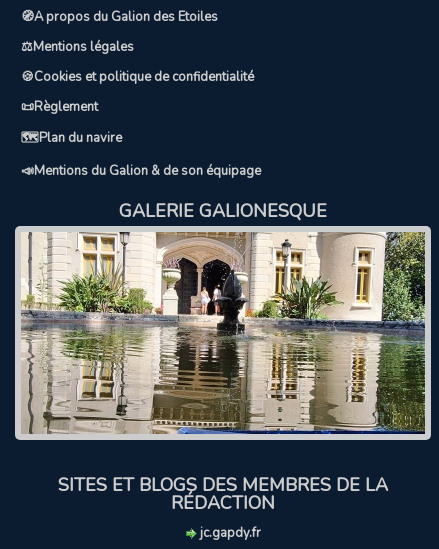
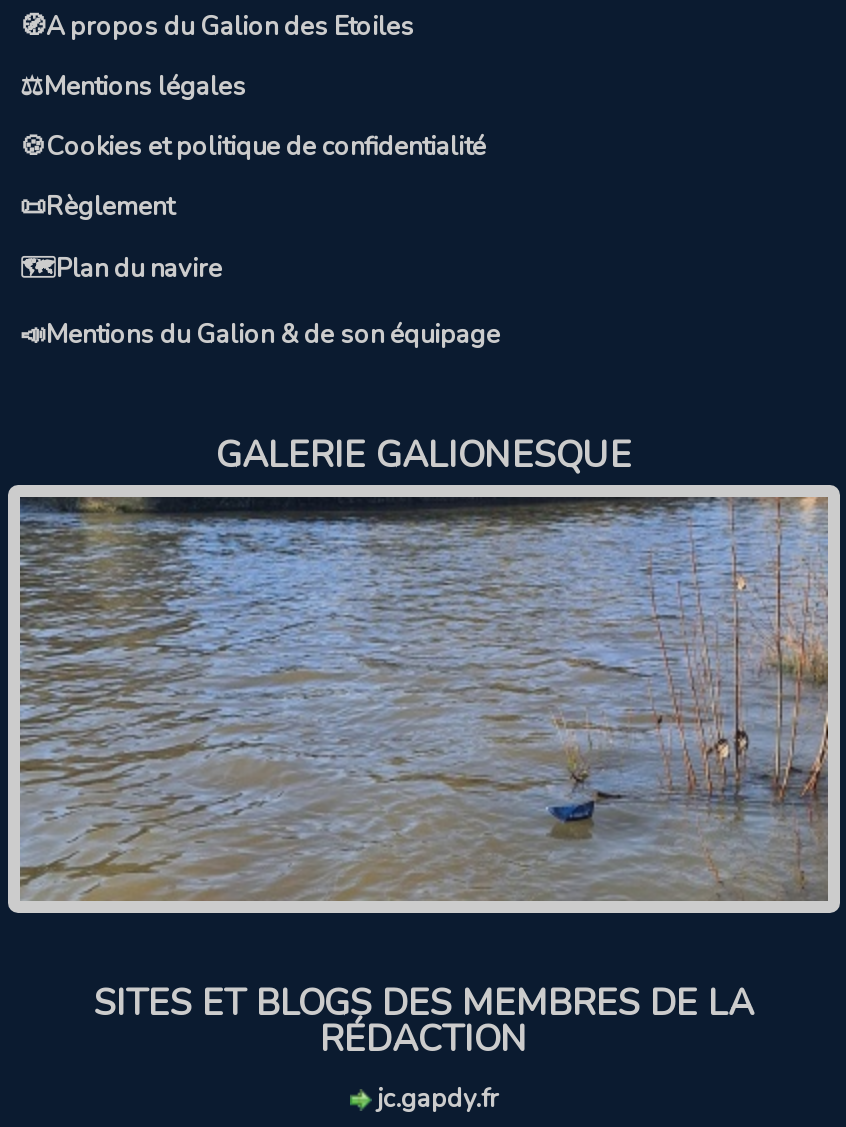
[21,231,426,435] [image] -> [18,495,828,903] [image]

